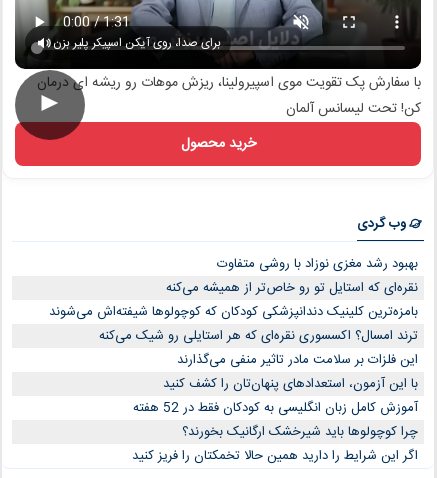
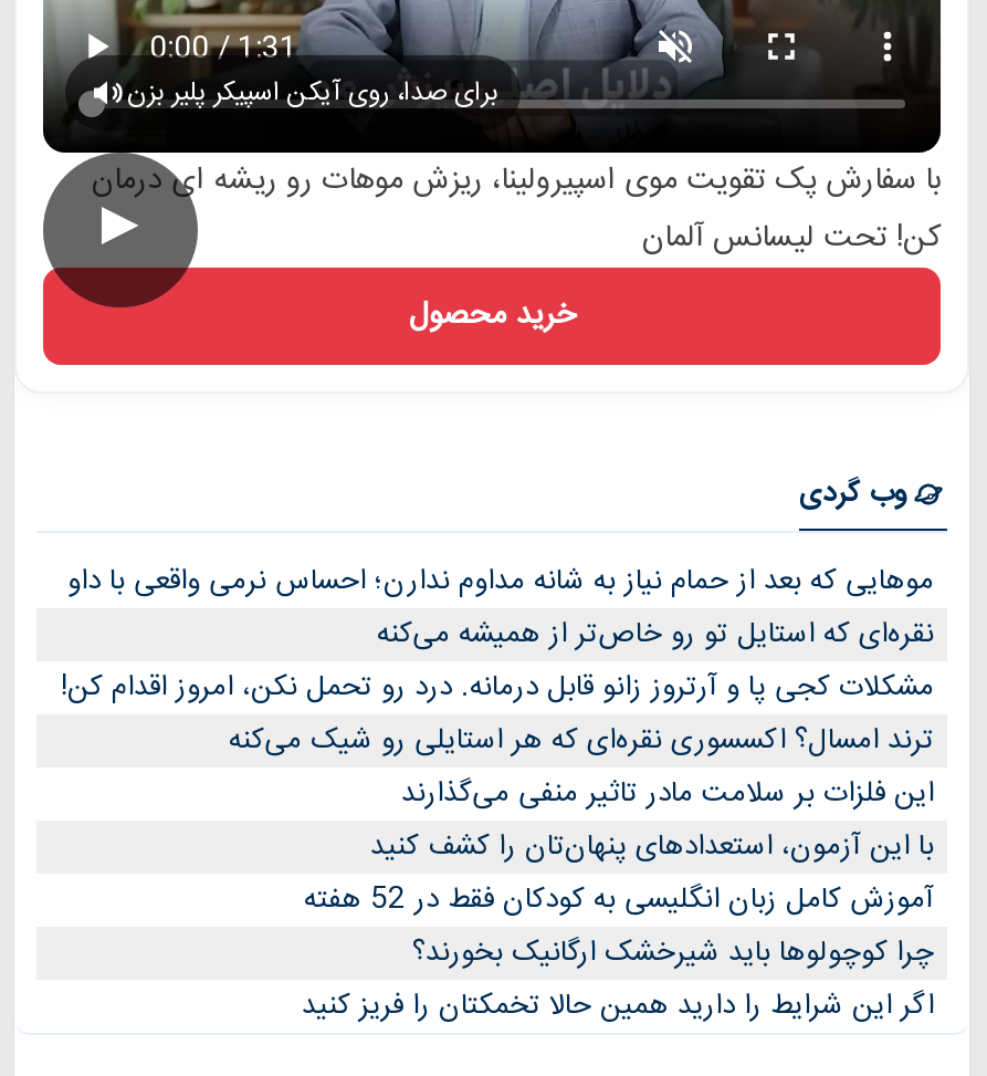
[217,253,418,275] بهبود رشد مغزی نوزاد با روشی متفاوت -> [67,559,934,607] موهایی که بعد از حمام نیاز به شانه مداوم ندارن؛ احساس نرمی واقعی با داو
[49,301,418,323] بامزه‌ترین کلینیک دندانپزشکی کودکان که کوچولوها شیفته‌اش می‌شوند -> [61,665,934,713] مشکلات کجی پا و آرتروز زانو قابل درمانه. درد رو تحمل نکن، امروز اقدام کن!

